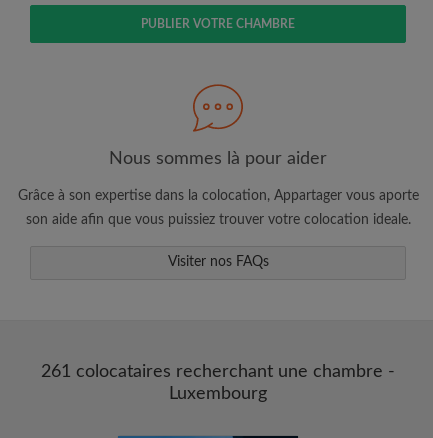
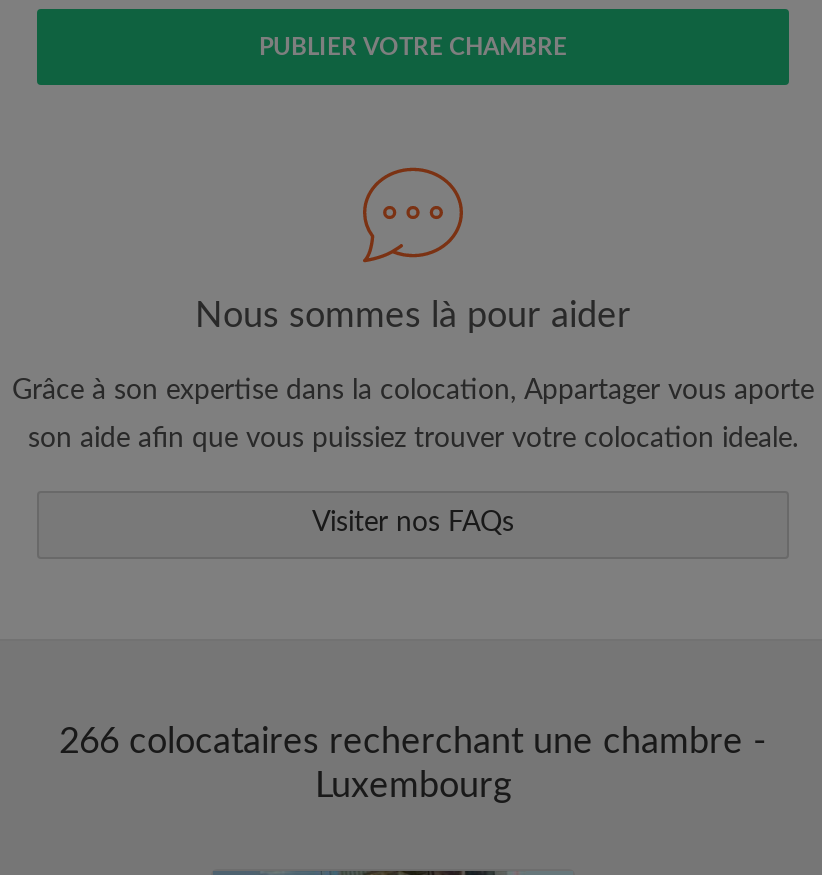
[41,363,395,381] 261 colocataires recherchant une chambre - -> [59,725,767,761] 266 colocataires recherchant une chambre -

